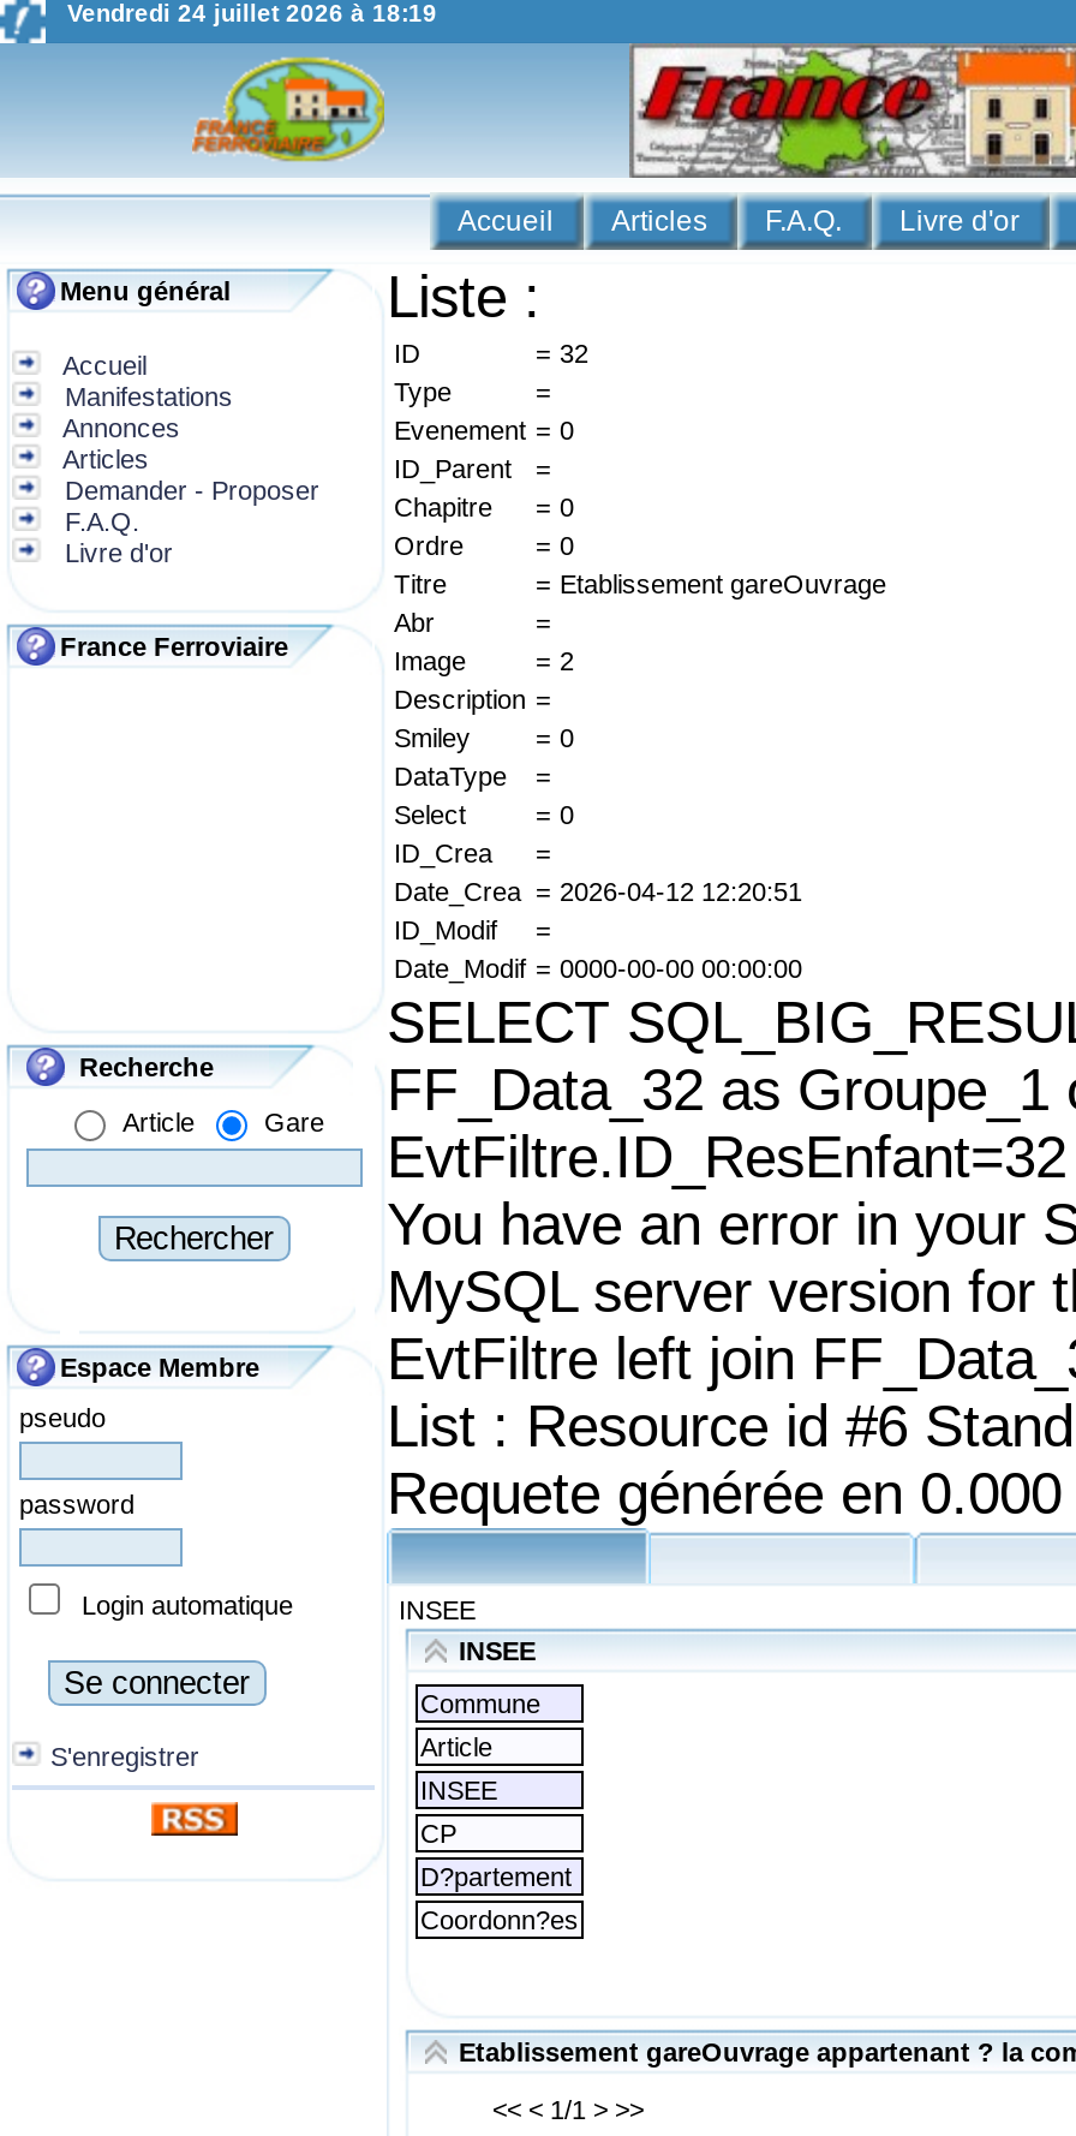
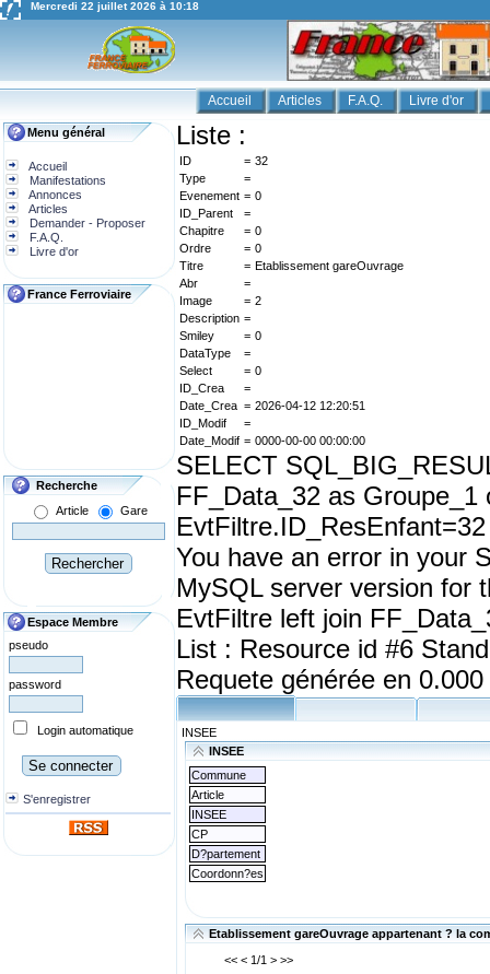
[53,0,437,26] Vendredi 24 juillet 2026 à 18:19 -> [24,0,199,12] Mercredi 22 juillet 2026 à 10:18

